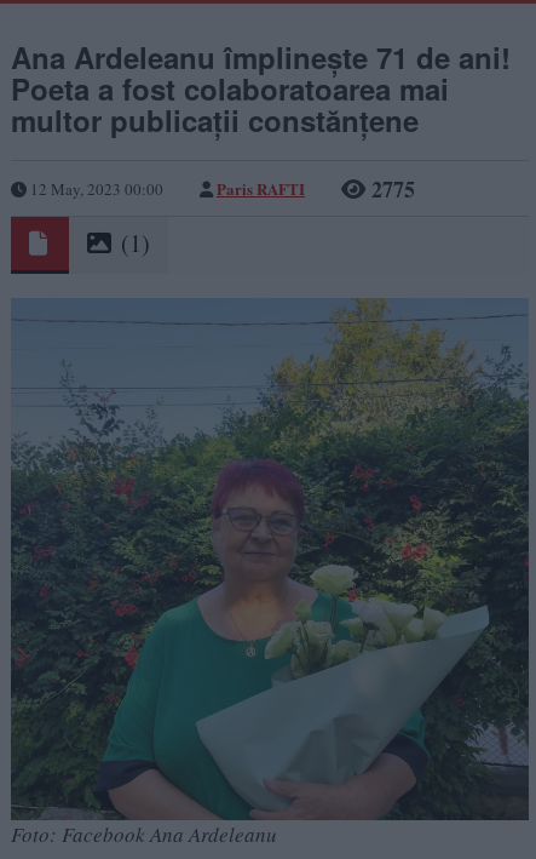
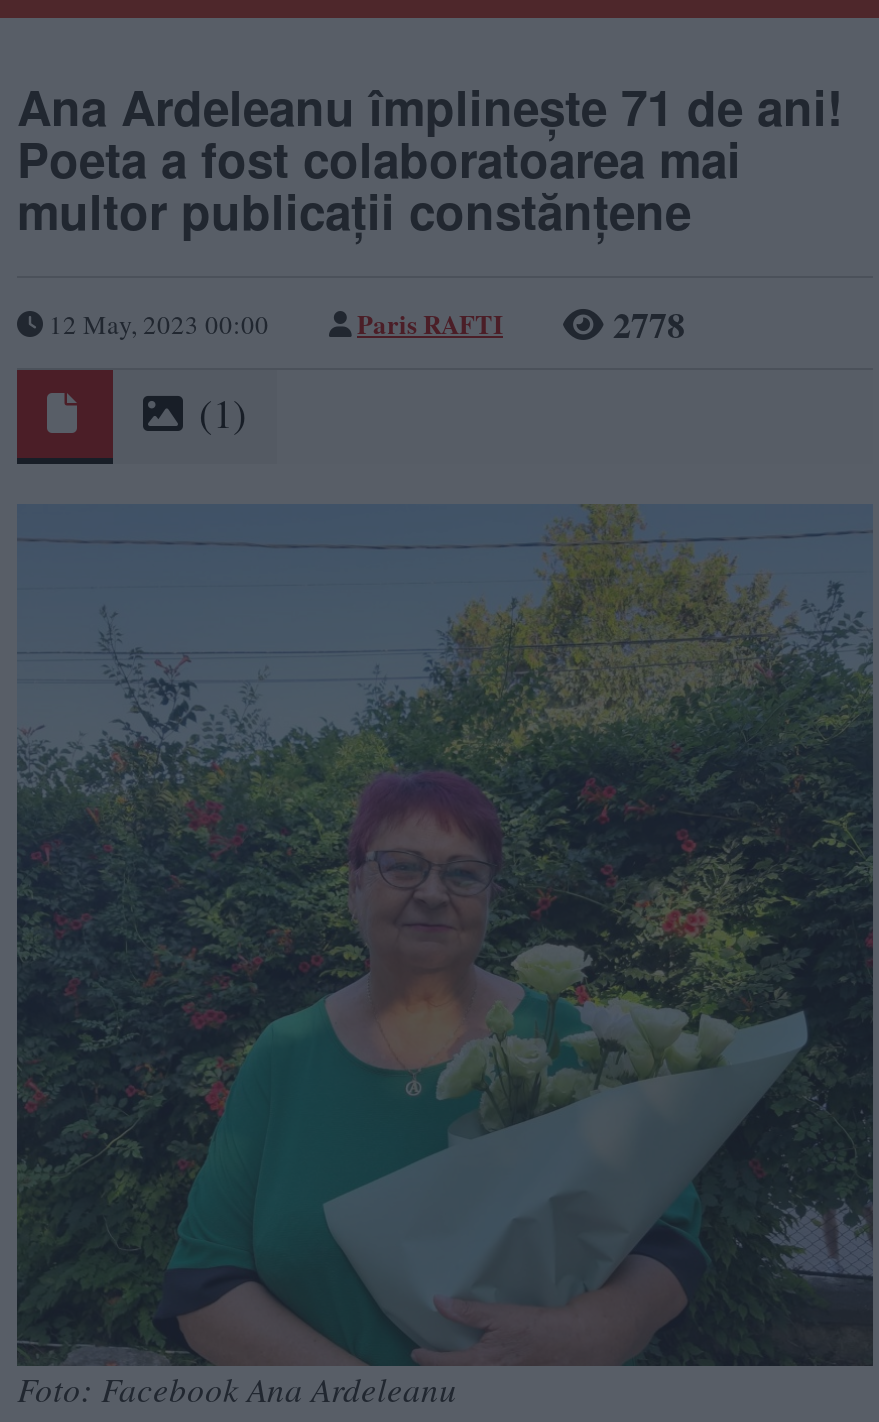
[365,173,415,204] 2775 -> [603,297,685,349] 2778

